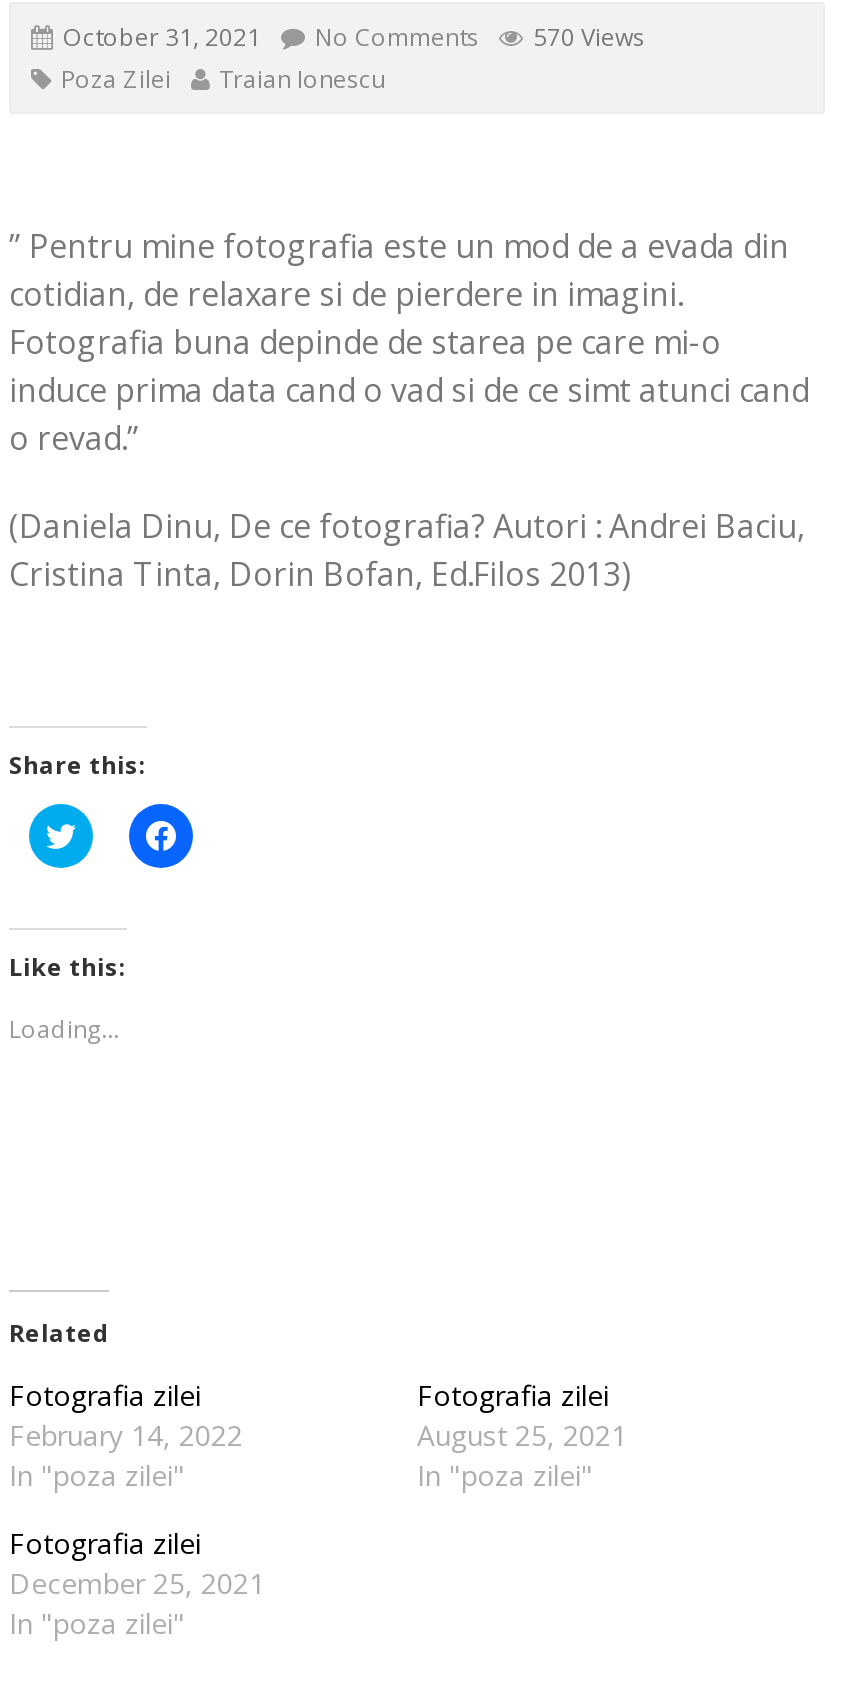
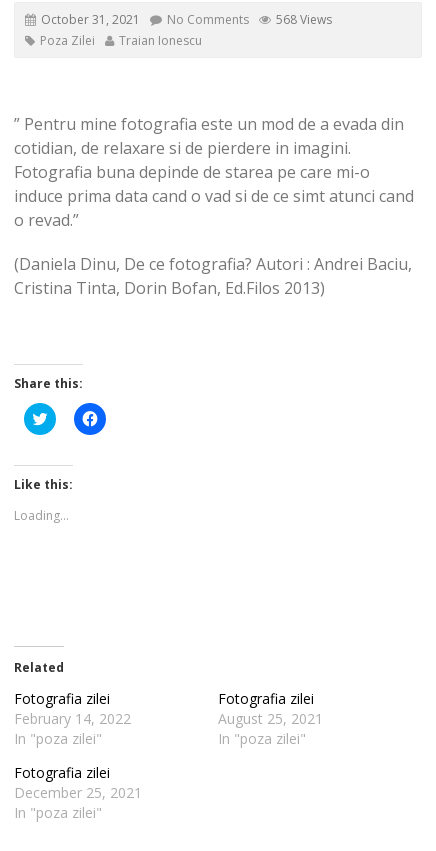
[63,20,645,54] October 31, 2021 No Comments 570 Views -> [41,11,332,28] October 31, 2021 No Comments 568 Views

